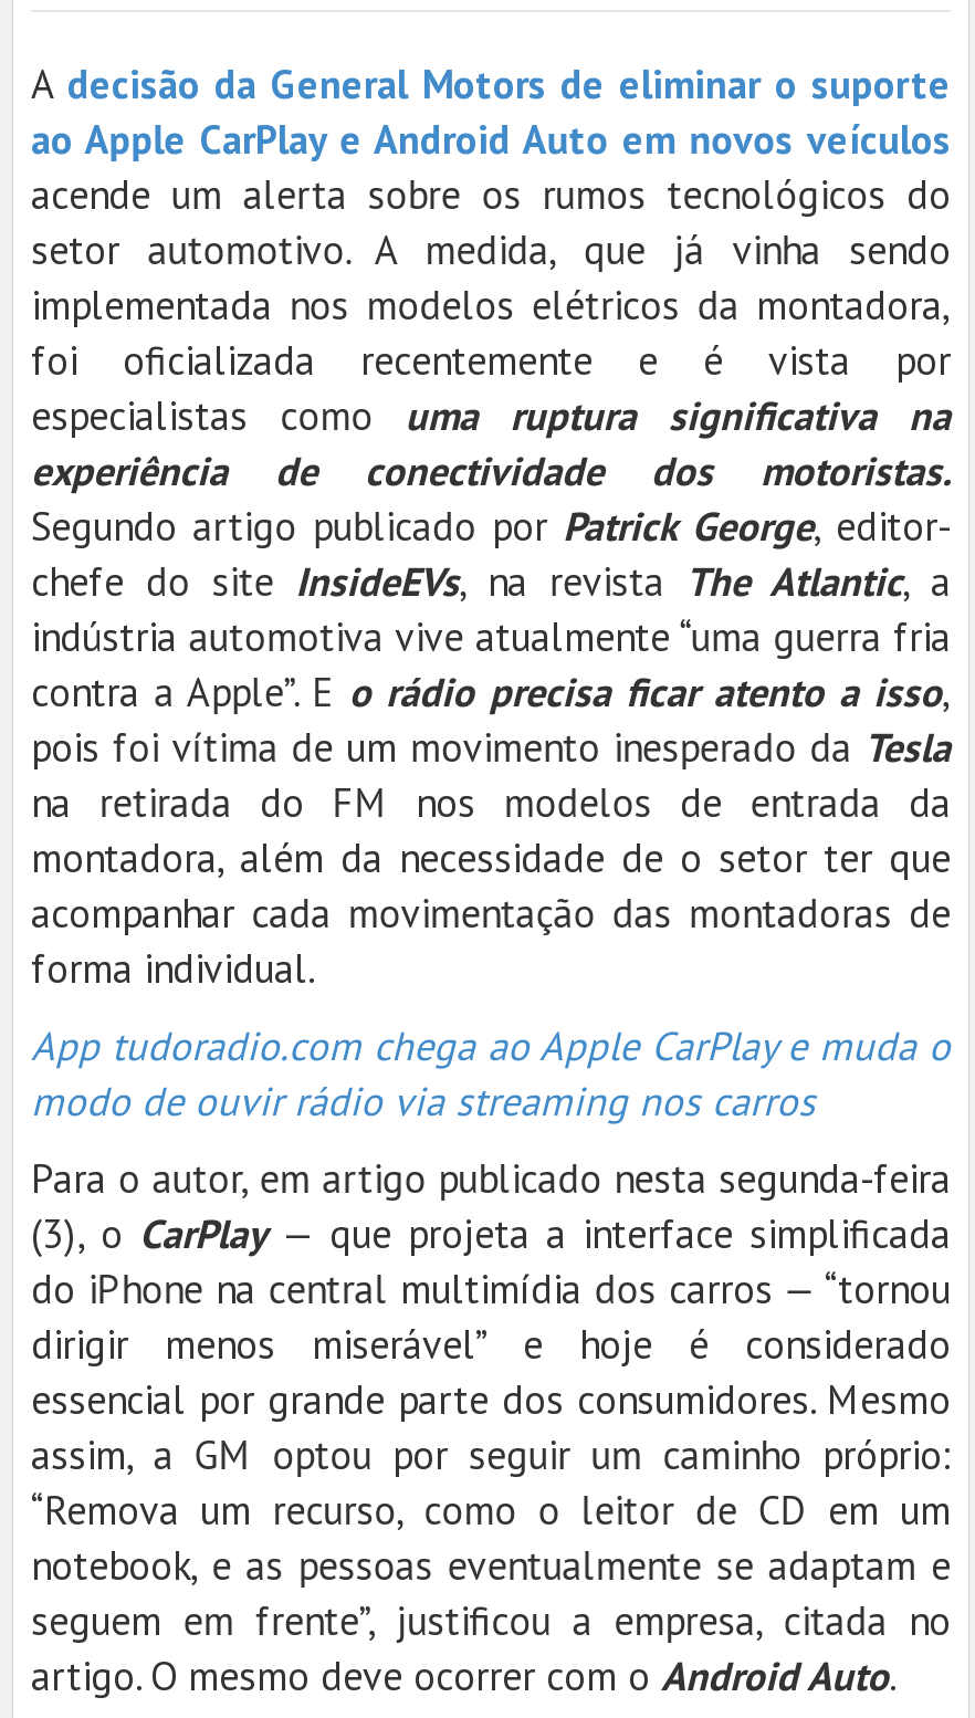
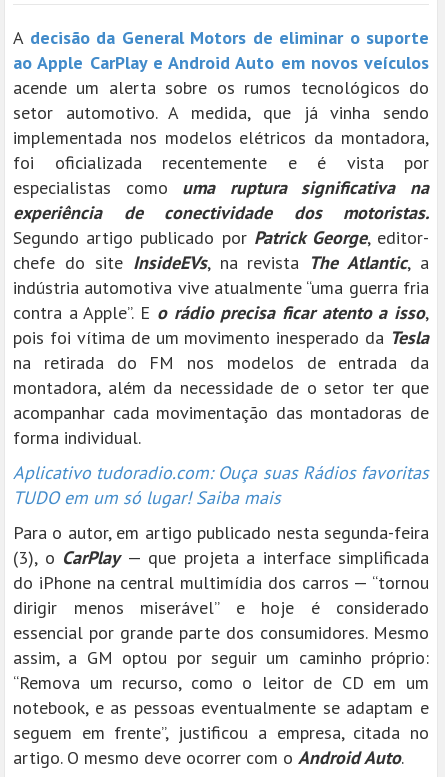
[31,1020,951,1127] App tudoradio.com chega ao Apple CarPlay e muda o | modo de ouvir rádio via streaming nos carros -> [13,461,429,509] Aplicativo tudoradio.com: Ouça suas Rádios favoritas | TUDO em um só lugar! Saiba mais

